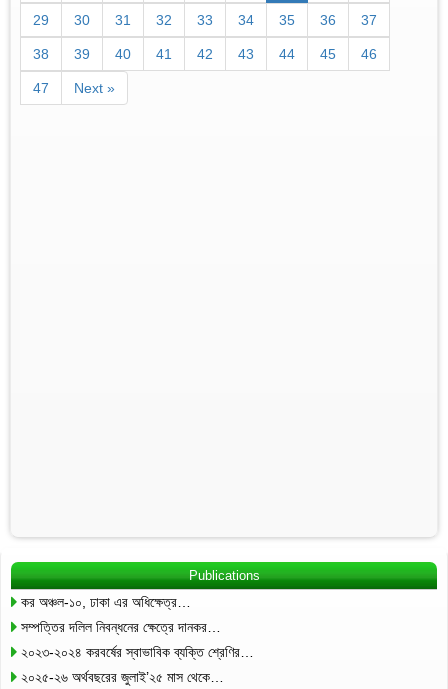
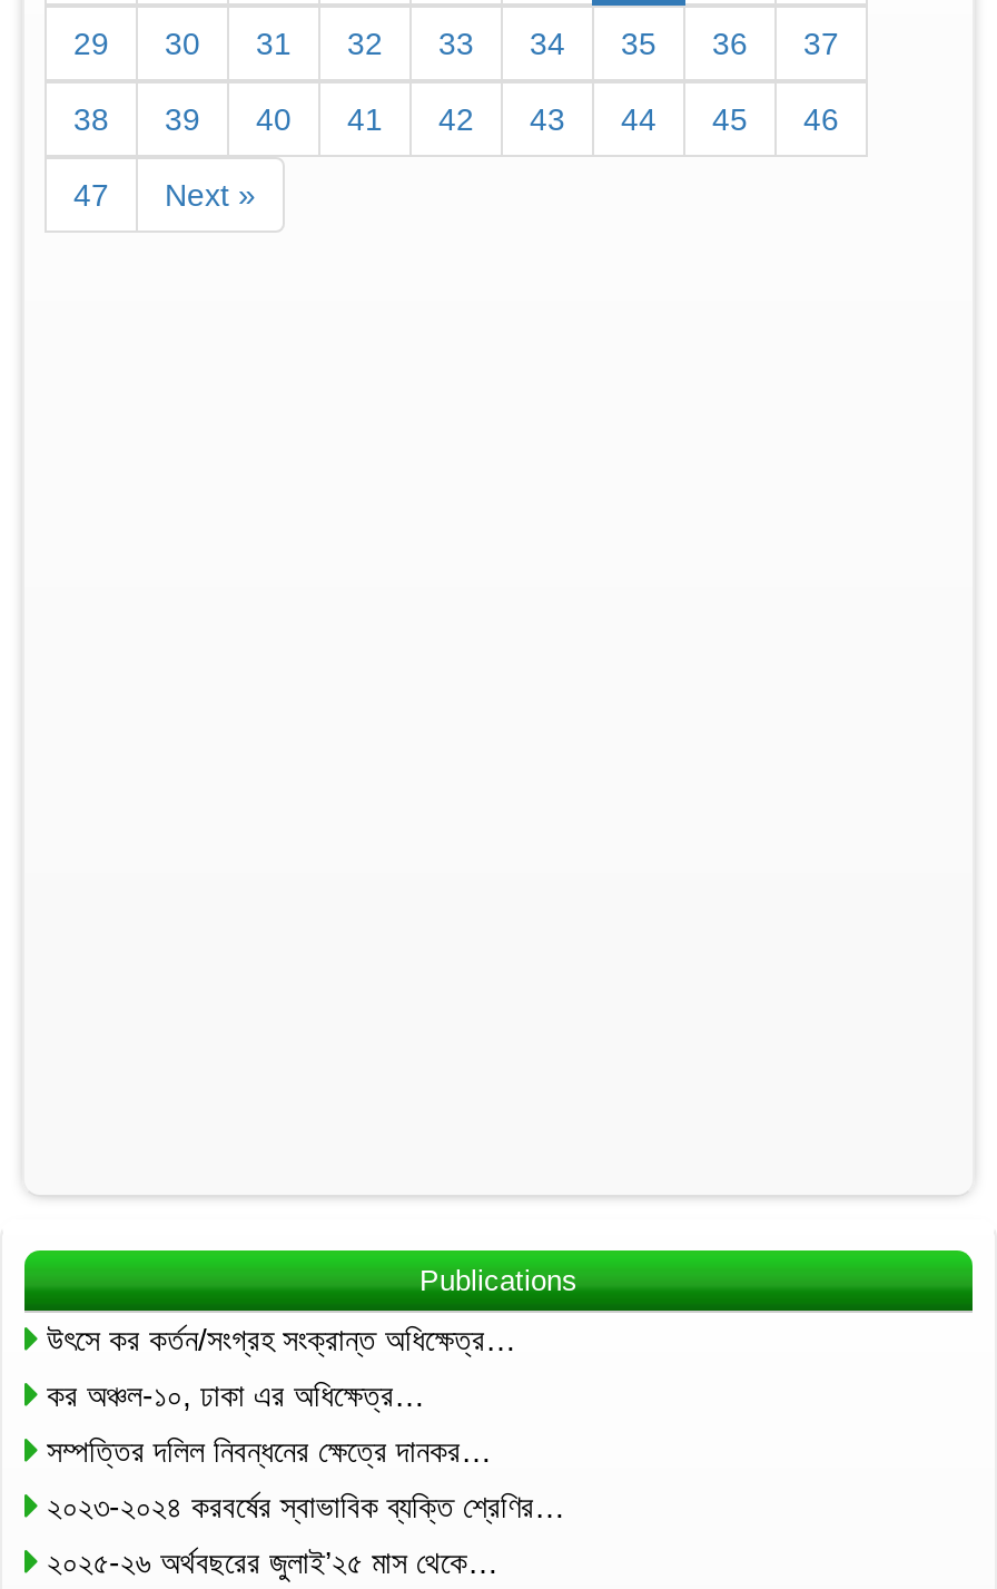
none -> [47,1321,516,1356] উৎসে কর কর্তন/সংগ্রহ সংক্রান্ত অধিক্ষেত্র…

